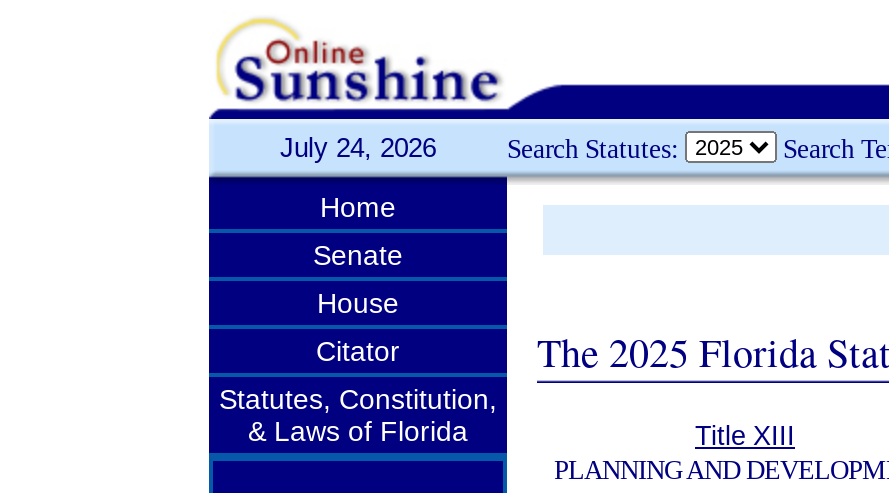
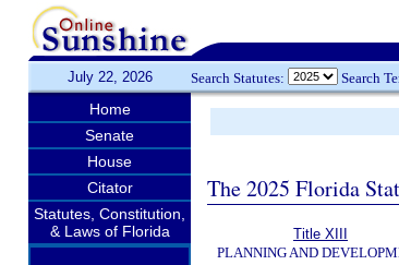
[280,133,436,163] July 24, 2026 -> [67,69,152,85] July 22, 2026

